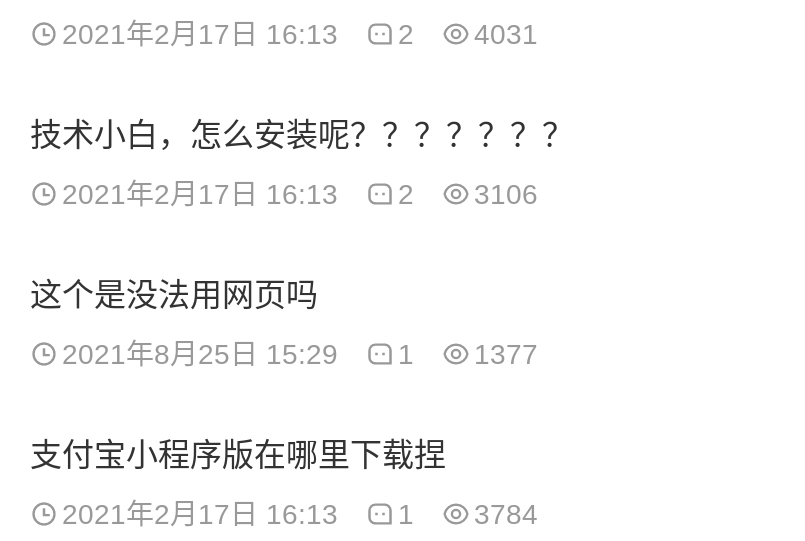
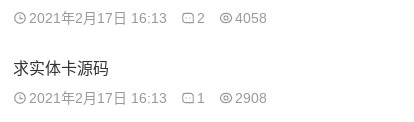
[30,18,574,472] 4031 | 技术小白，怎么安装呢？？？？？？？ | 2021年2月17日 16:13 | 2 | 3106 | 这个是没法用网页吗 | 2021年8月25日 15:29 | 1 | 1377 | 支付宝小程序版在哪里下载捏 -> [13,10,267,77] 4058 | 求实体卡源码
[62,498,538,530] 2021年2月17日 16:13 1 3784 -> [29,90,267,106] 2021年2月17日 16:13 1 2908

